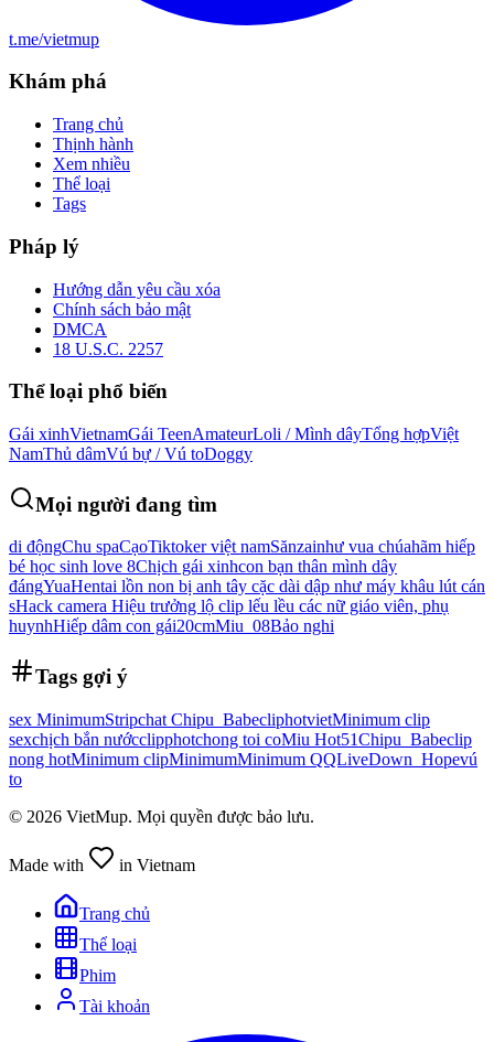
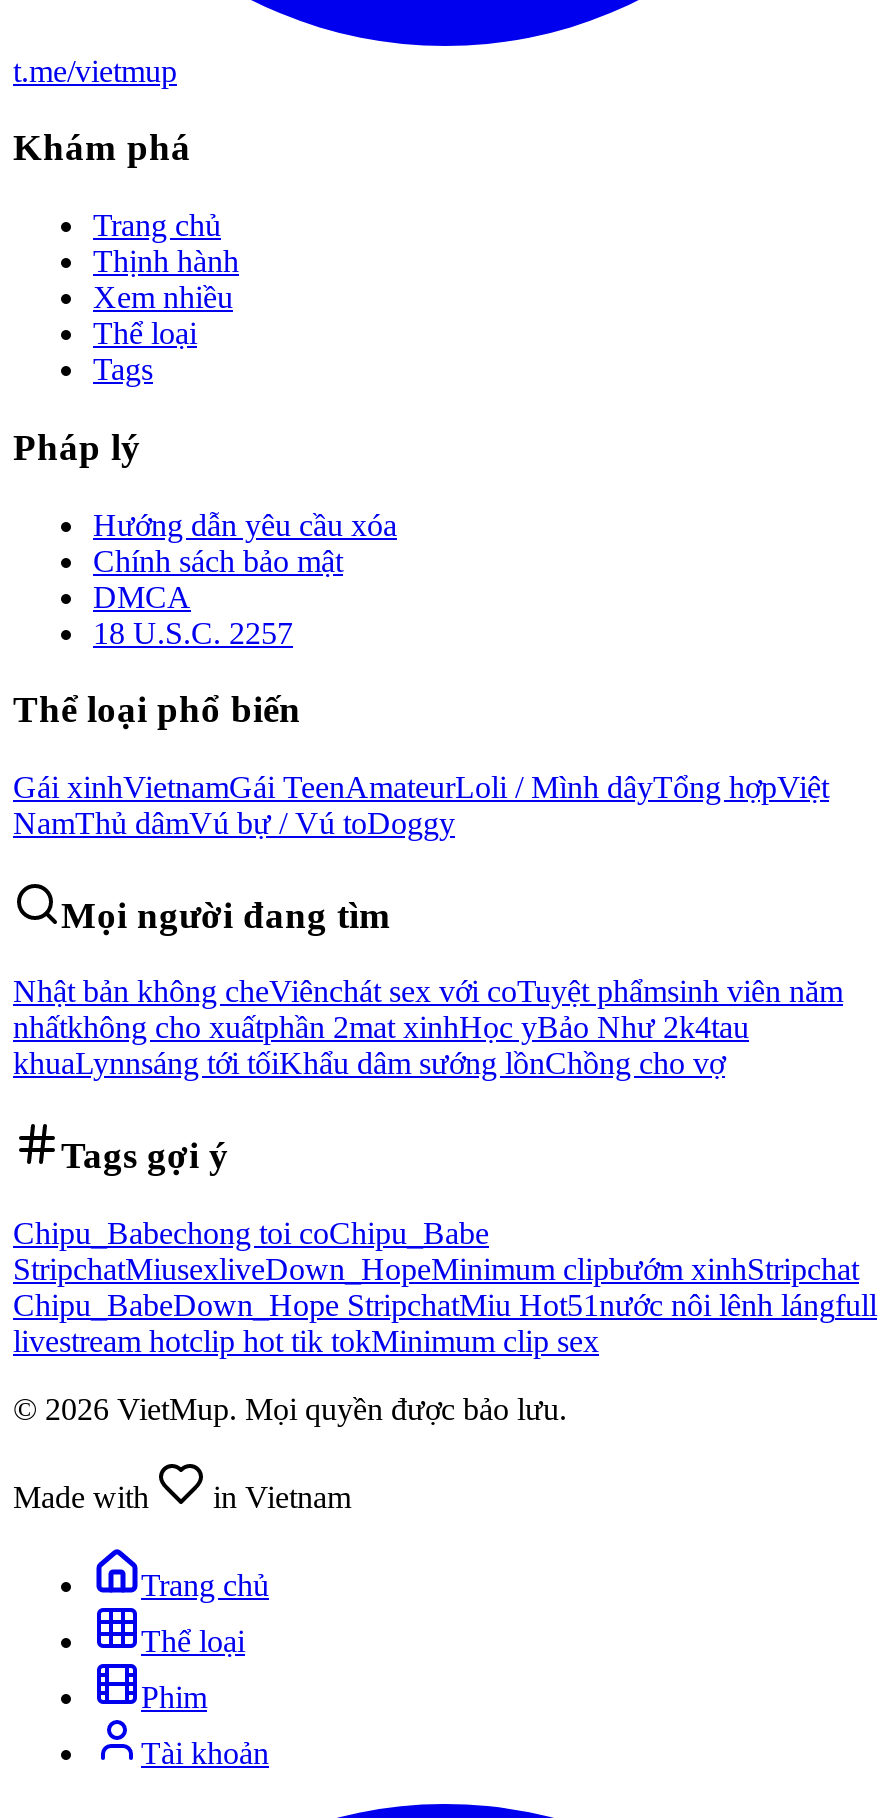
[9,537,485,636] di độngChu spaCạoTiktoker việt namSănzainhư vua chúahãm hiếp | bé học sinh love 8Chịch gái xinhcon bạn thân mình dây | đángYuaHentai lồn non bị anh tây cặc dài dập như máy khâu lút cán | sHack camera Hiệu trưởng lộ clip lếu lều các nữ giáo viên, phụ | huynhHiếp dâm con gái20cmMiu_08Bảo nghi -> [13,975,843,1081] Nhật bản không cheViênchát sex với coTuyệt phẩmsinh viên năm | nhấtkhông cho xuấtphần 2mat xinhHọc yBảo Như 2k4tau | khuaLynnsáng tới tốiKhẩu dâm sướng lồnChồng cho vợ
[9,710,477,788] sex MinimumStripchat Chipu_BabecliphotvietMinimum clip | sexchịch bắn nướcclipphotchong toi coMiu Hot51 Chipu_Babeclip | nong hotMinimum clipMinimumMinimum QQLiveDown_Hopevú | to -> [13,1216,877,1358] Chipu_Babechong toi coChipu_Babe | StripchatMiusexliveDown_HopeMinimum clipbướm xinhStripchat | Chipu_BabeDown_Hope StripchatMiu Hot51nước nôi lênh lángfull | livestream hotclip hot tik tokMinimum clip sex

